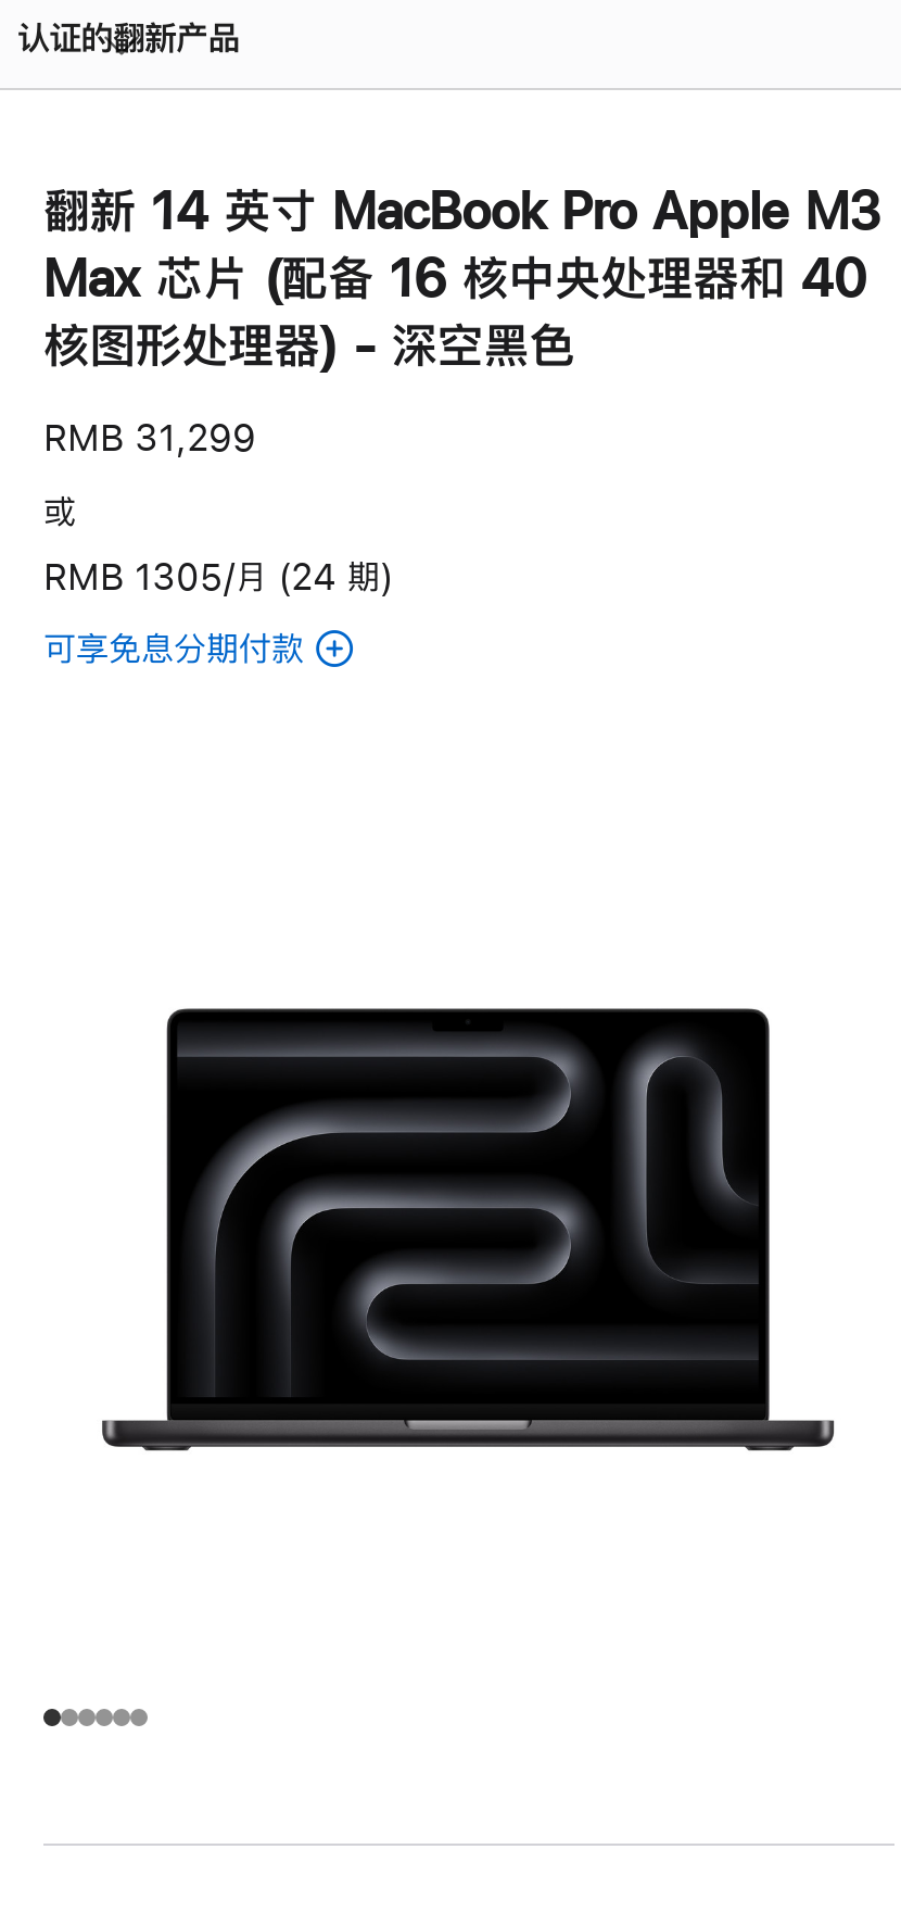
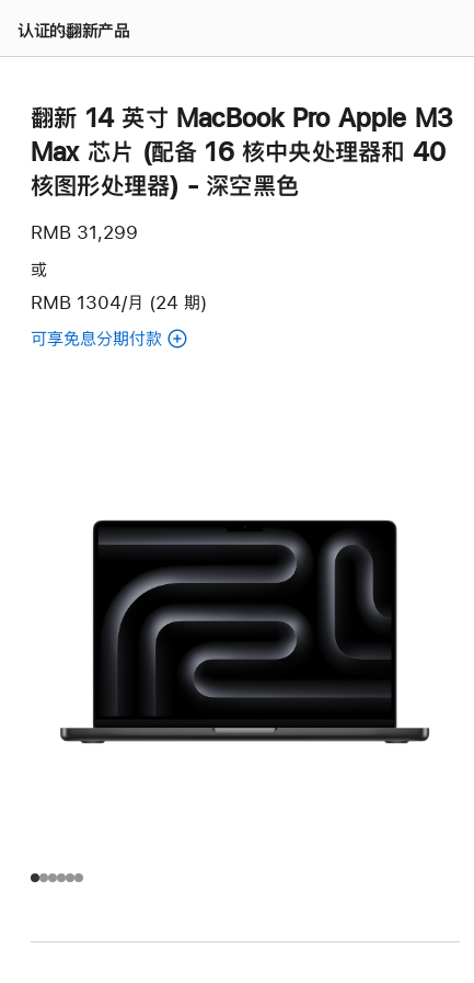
[43,557,393,594] RMB 1305/月 (24 期) -> [31,293,207,311] RMB 1304/月 (24 期)

